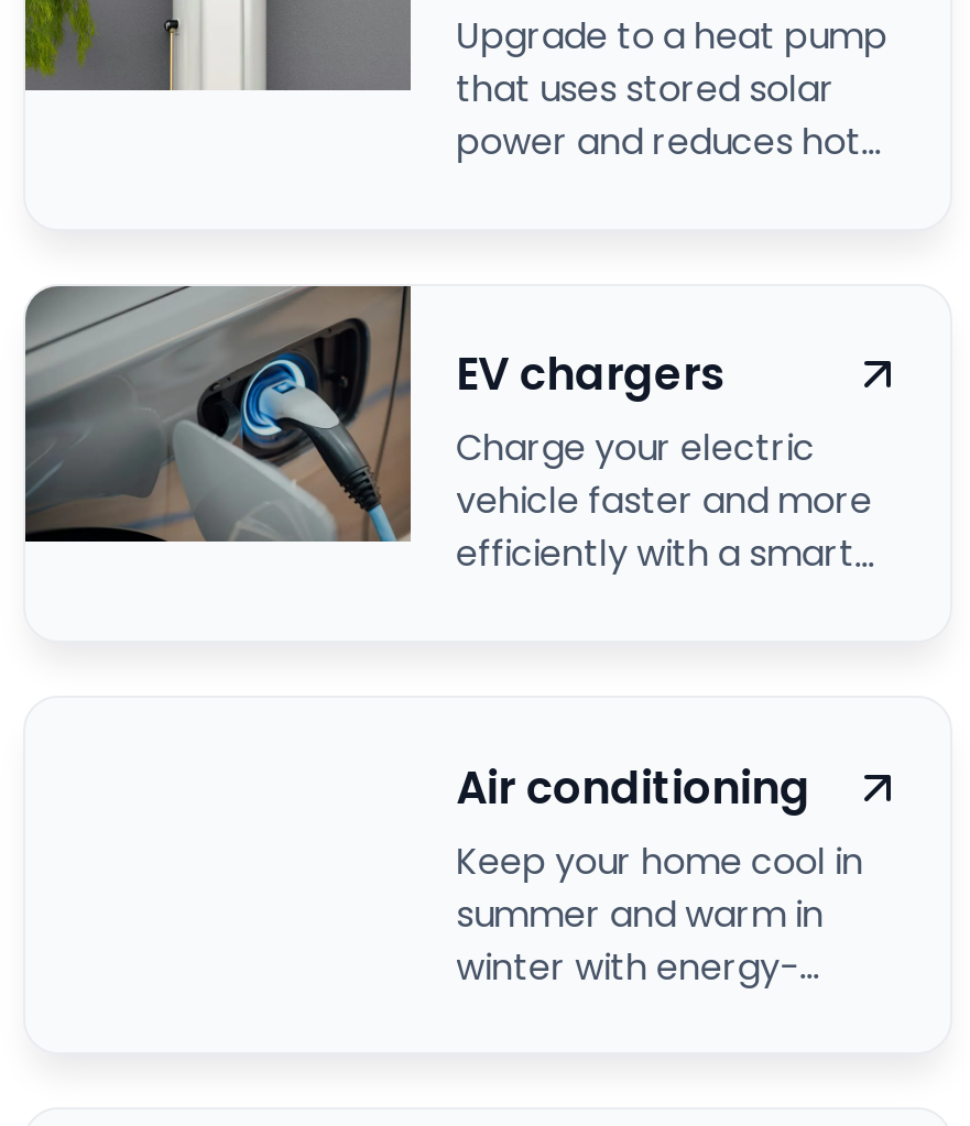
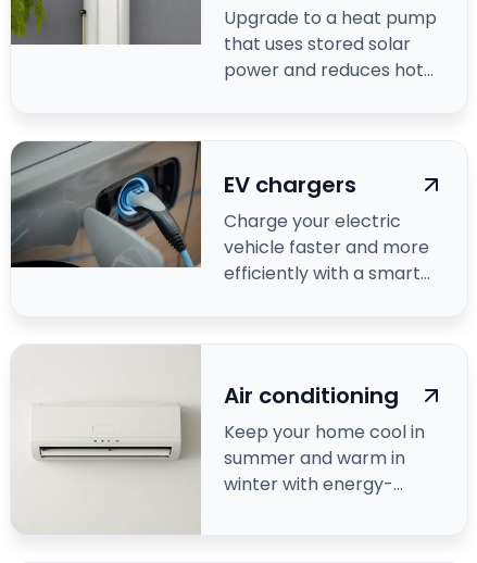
none -> [14,345,202,534] [image]

